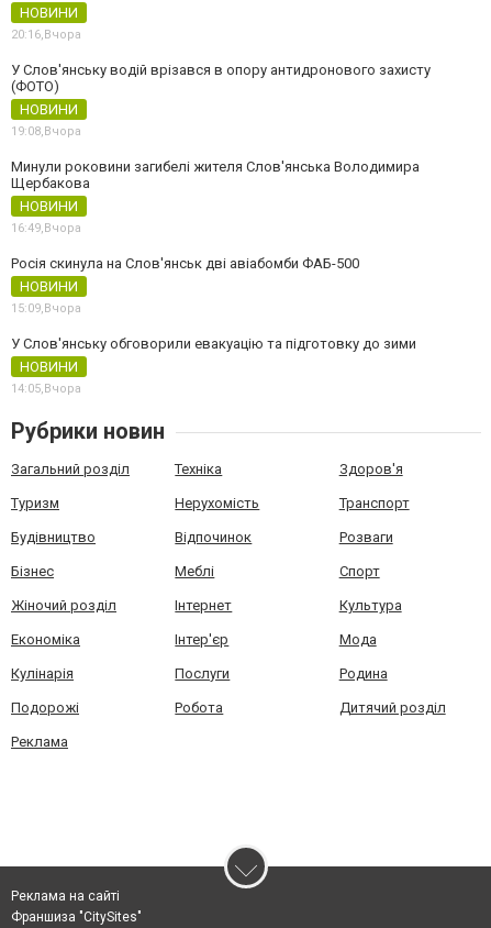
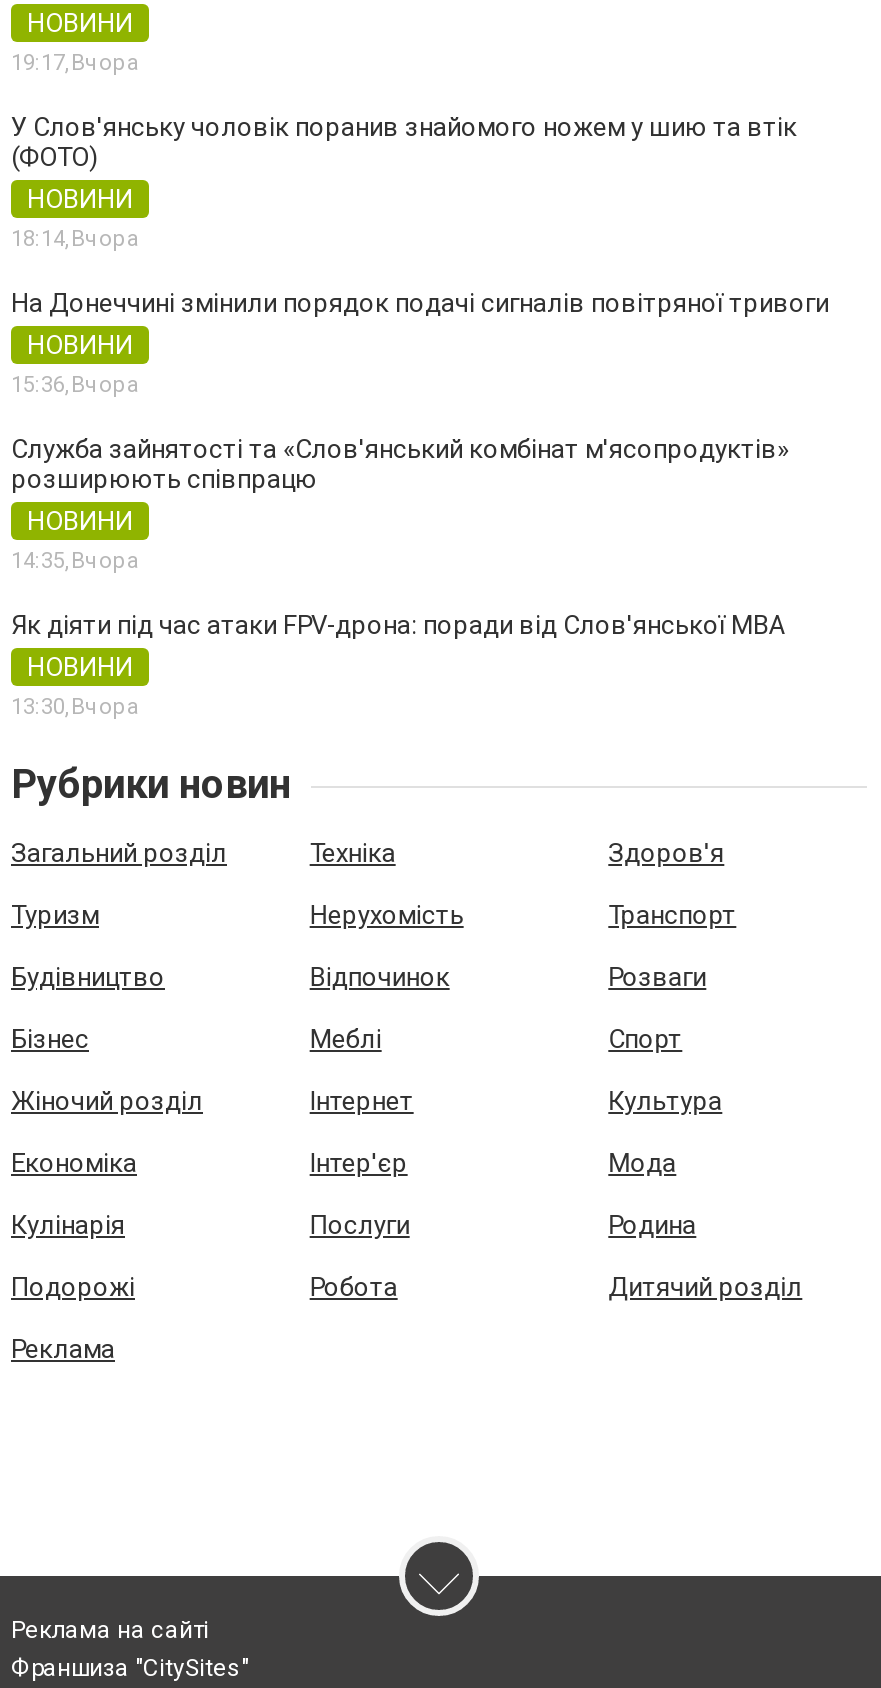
[11,27,81,42] 20:16, Вчора -> [11,50,139,76] 19:17, Вчора
[11,61,431,78] У Слов'янську водій врізався в опору антидронового захисту -> [11,112,797,142] У Слов'янську чоловік поранив знайомого ножем у шию та втік
[11,124,81,138] 19:08, Вчора -> [11,226,139,252] 18:14, Вчора
[11,158,420,191] Минули роковини загибелі жителя Слов'янська Володимира | Щербакова -> [11,288,829,318] На Донеччині змінили порядок подачі сигналів повітряної тривоги
[11,221,81,235] 16:49, Вчора -> [11,372,139,398] 15:36, Вчора
[11,255,359,271] Росія скинула на Слов'янськ дві авіабомби ФАБ-500 -> [11,434,789,494] Служба зайнятості та «Слов'янський комбінат м'ясопродуктів» | розширюють співпрацю
[11,301,81,315] 15:09, Вчора -> [11,548,139,574] 14:35, Вчора
[11,335,416,352] У Слов'янську обговорили евакуацію та підготовку до зими -> [11,610,787,640] Як діяти під час атаки FPV-дрона: поради від Слов'янської МВА
[11,381,81,396] 14:05, Вчора -> [11,694,139,720] 13:30, Вчора

